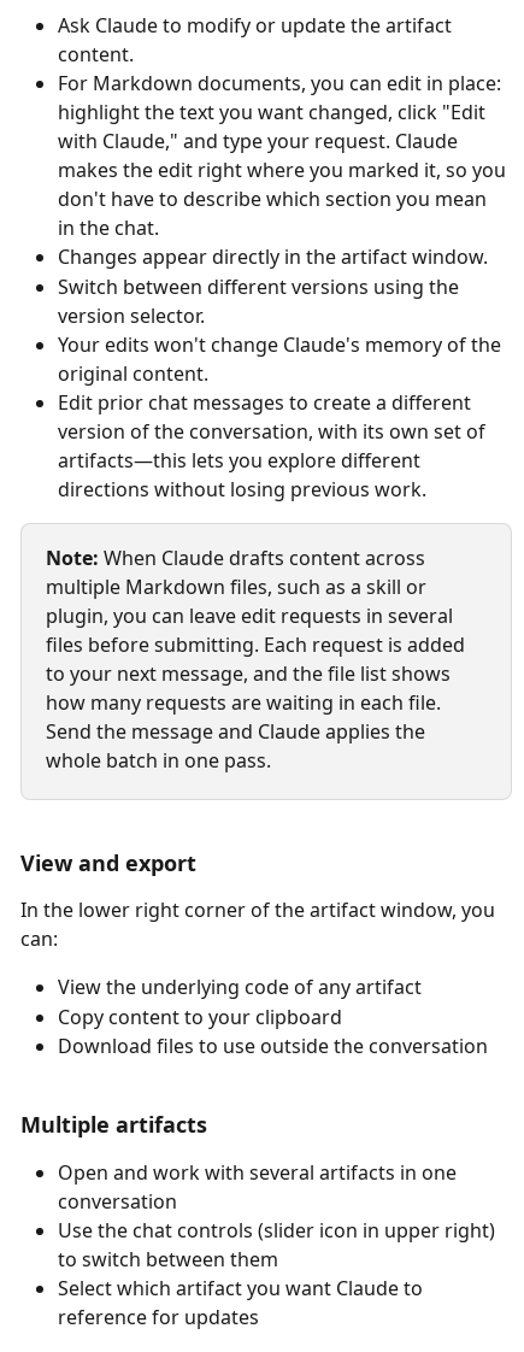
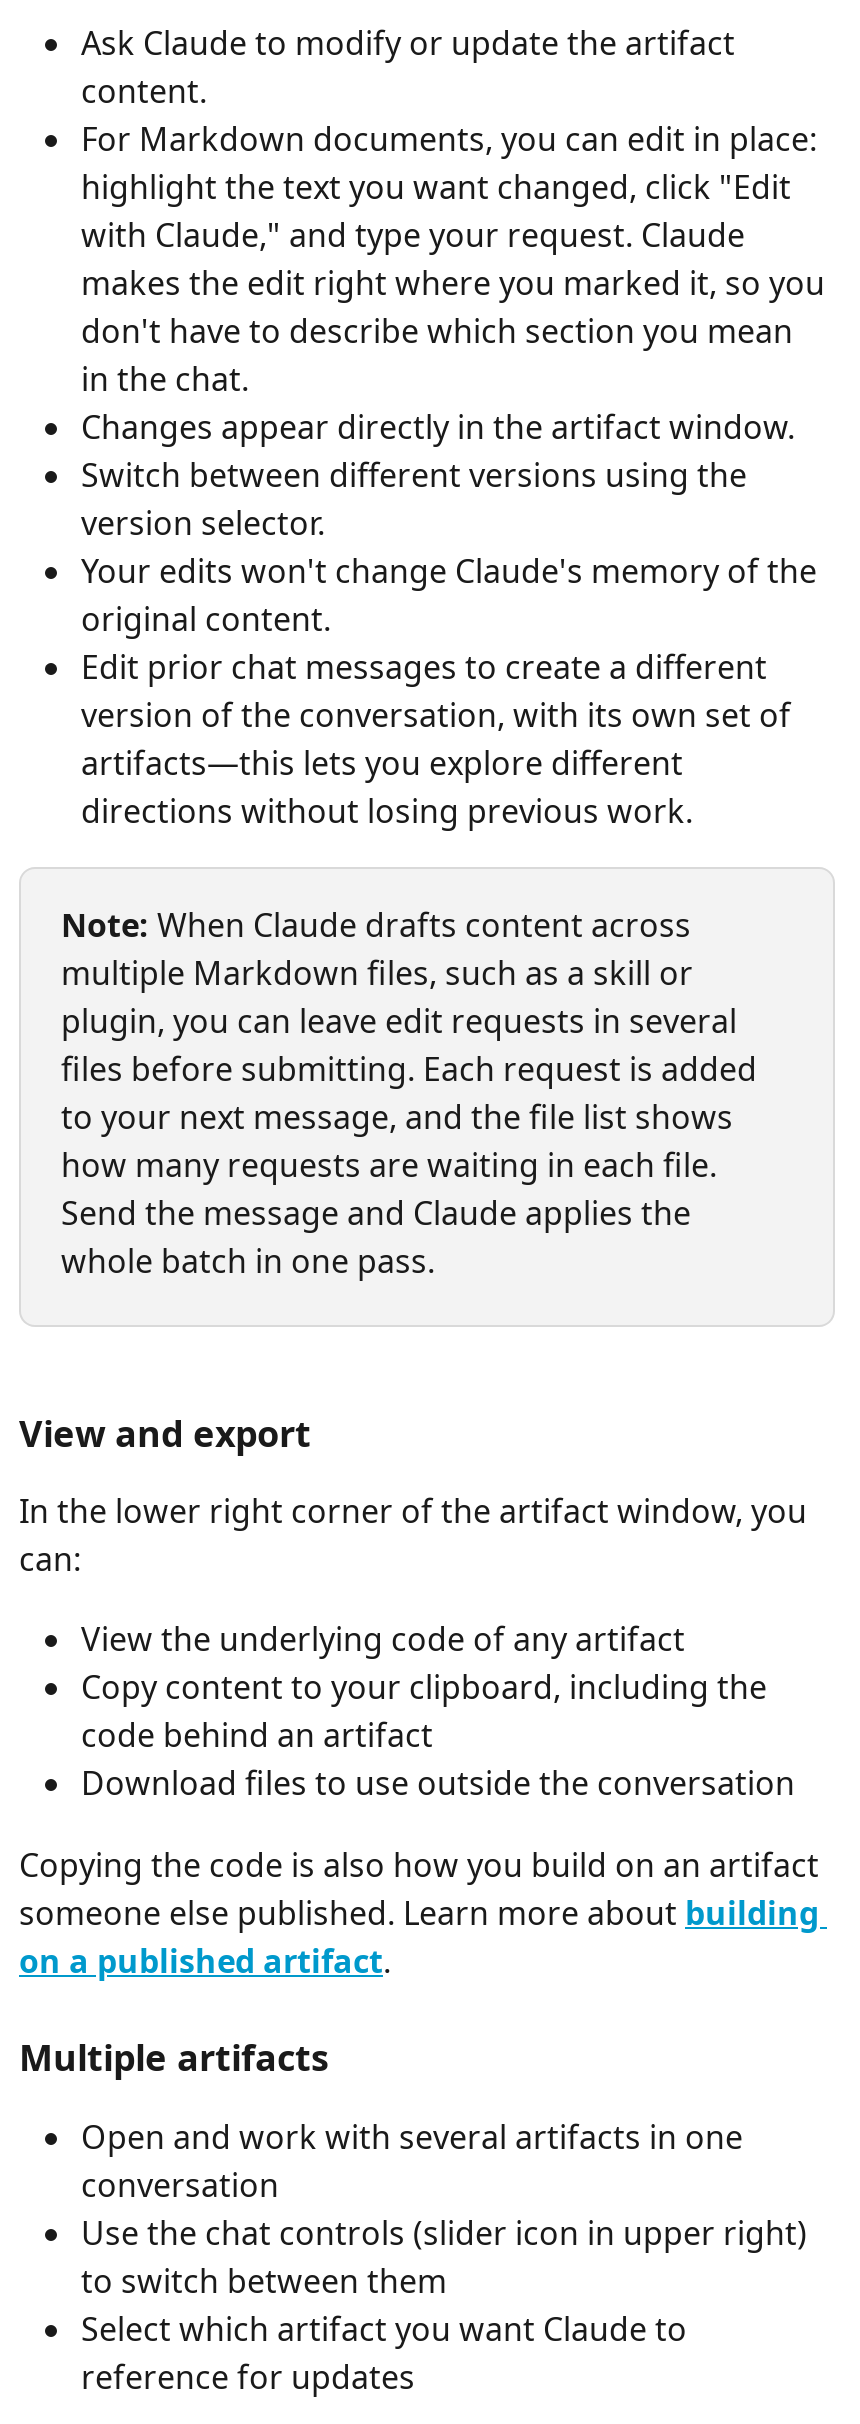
[58,1003,342,1030] Copy content to your clipboard -> [81,1665,775,1757] Copy content to your clipboard, including the | code behind an artifact
none -> [19,1842,827,1982] Copying the code is also how you build on an artifact | someone else published. Learn more about building | on a published artifact.

